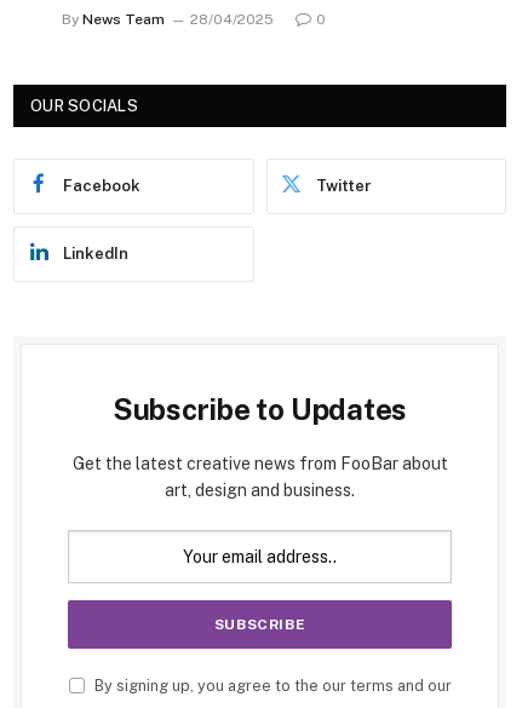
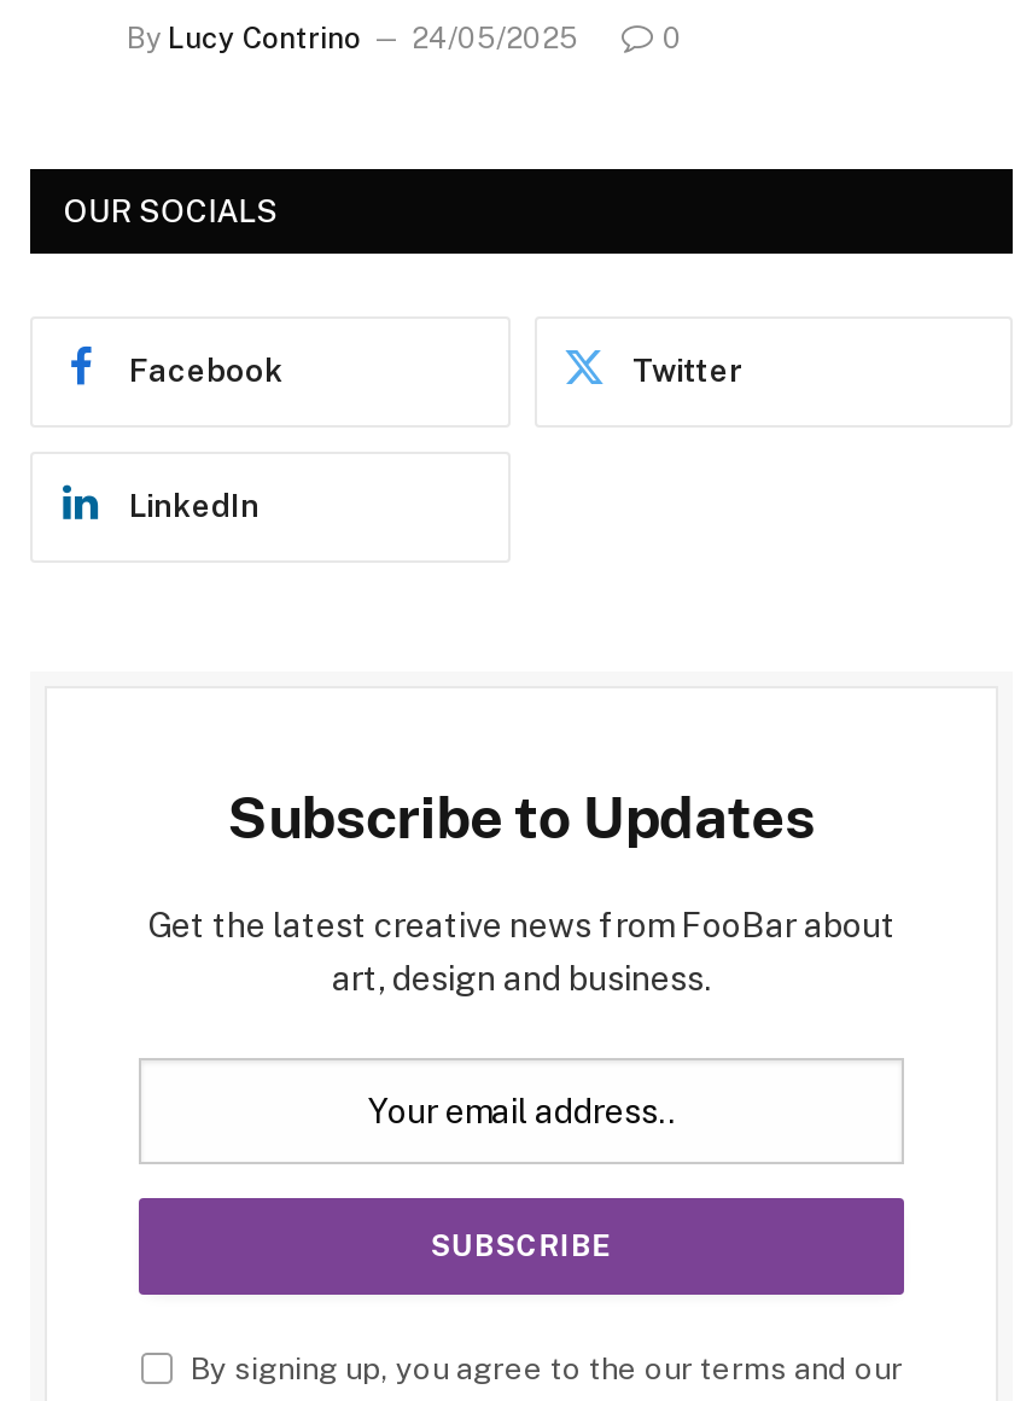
[62,11,274,28] By News Team | 28/04/2025 -> [127,22,578,56] By Lucy Contrino | 24/05/2025

